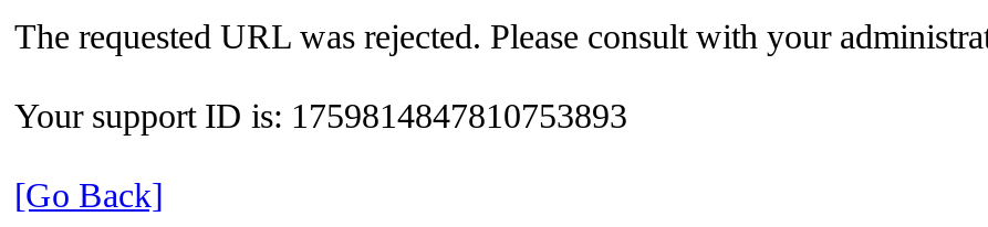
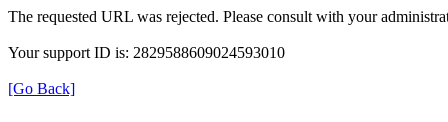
[14,97,627,134] Your support ID is: 1759814847810753893 -> [8,44,285,61] Your support ID is: 2829588609024593010

